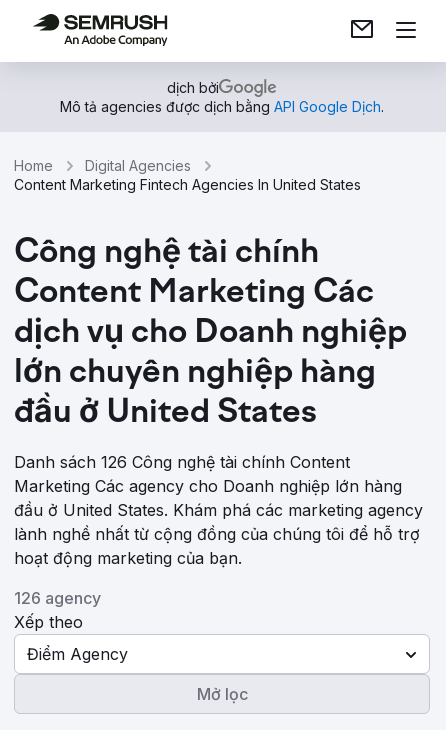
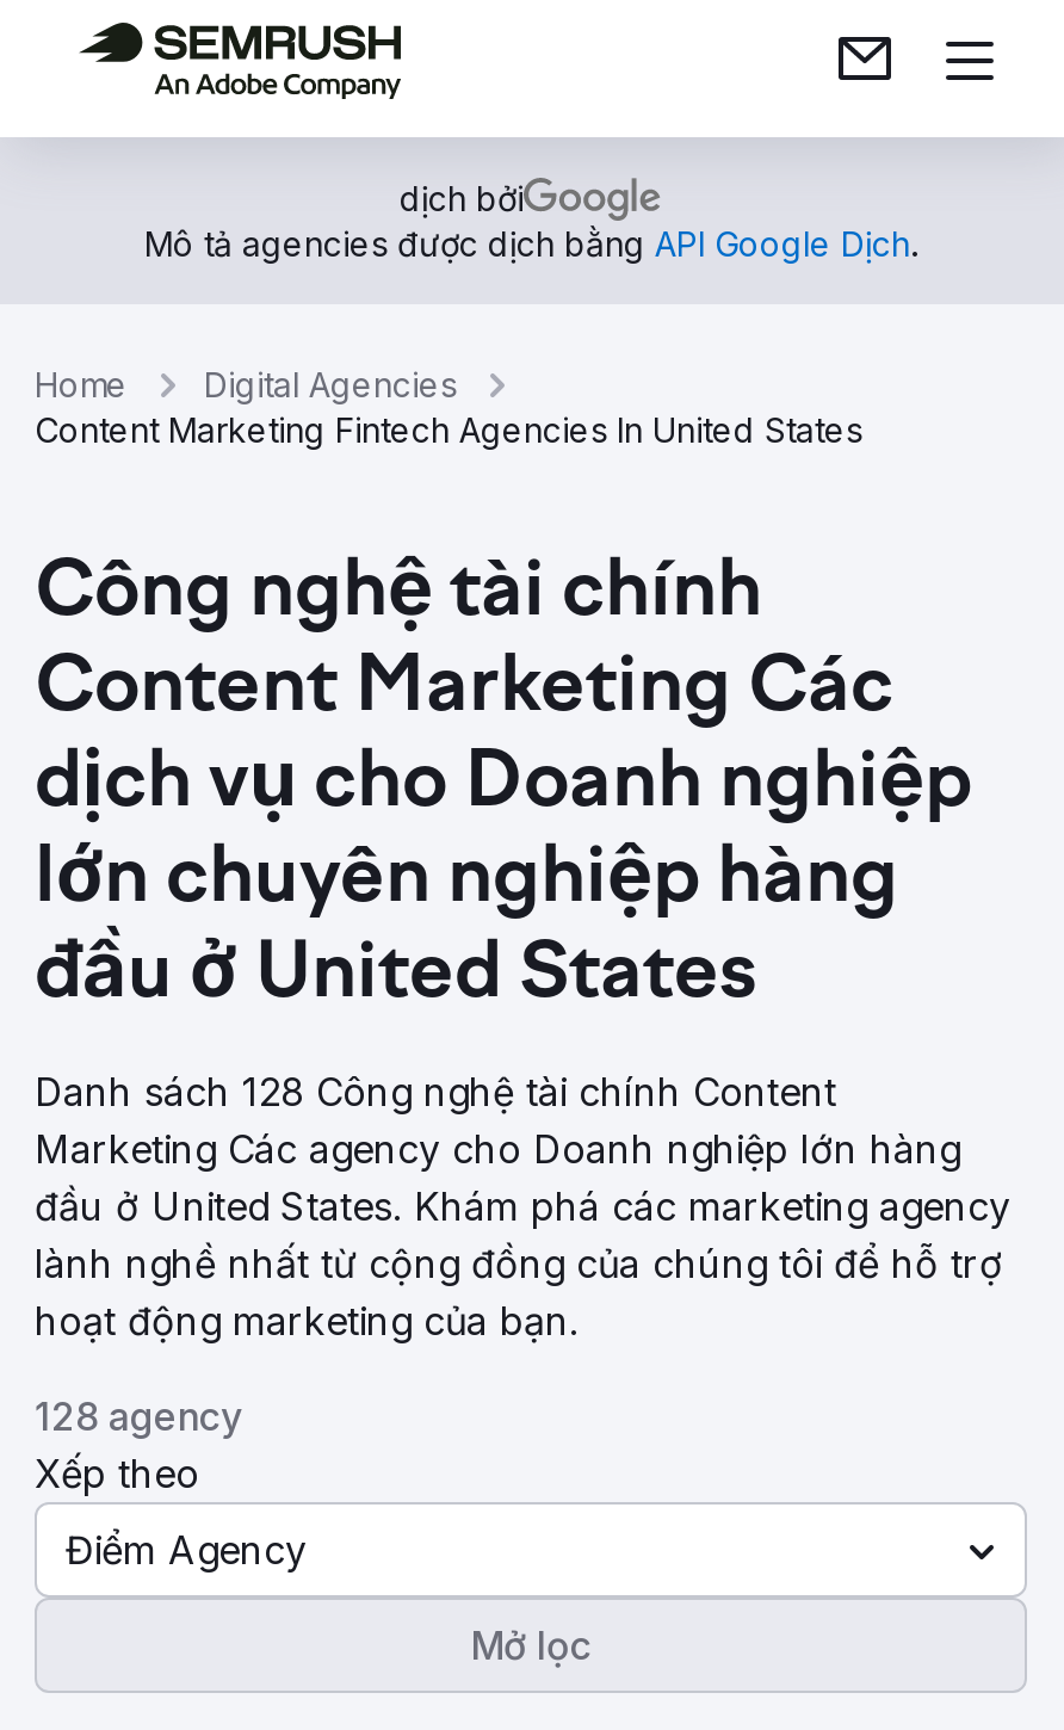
[14,452,350,472] Danh sách 126 Công nghệ tài chính Content -> [35,1068,836,1116] Danh sách 128 Công nghệ tài chính Content
[14,588,101,608] 126 agency -> [35,1392,242,1440] 128 agency

